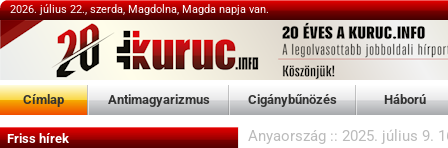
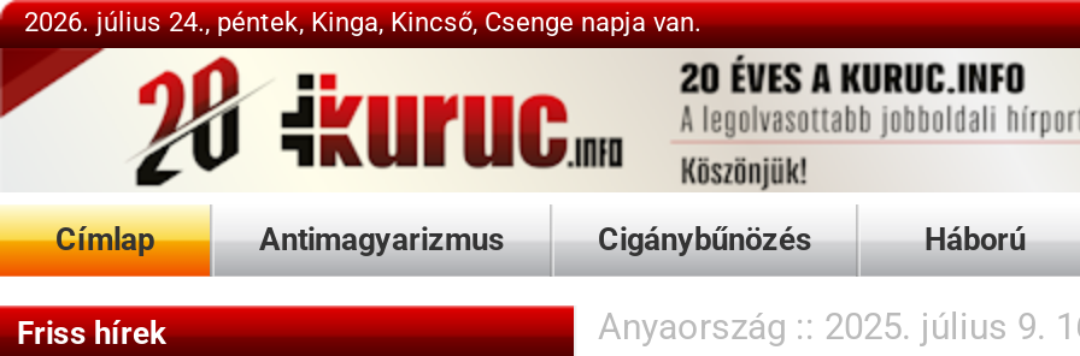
[10,3,269,16] 2026. július 22., szerda, Magdolna, Magda napja van. -> [24,7,702,38] 2026. július 24., péntek, Kinga, Kincső, Csenge napja van.

